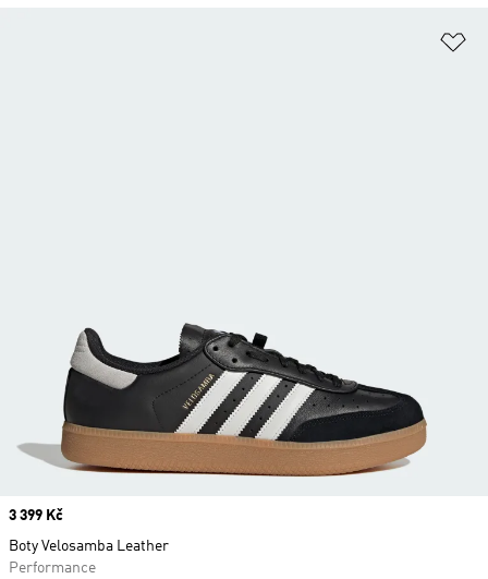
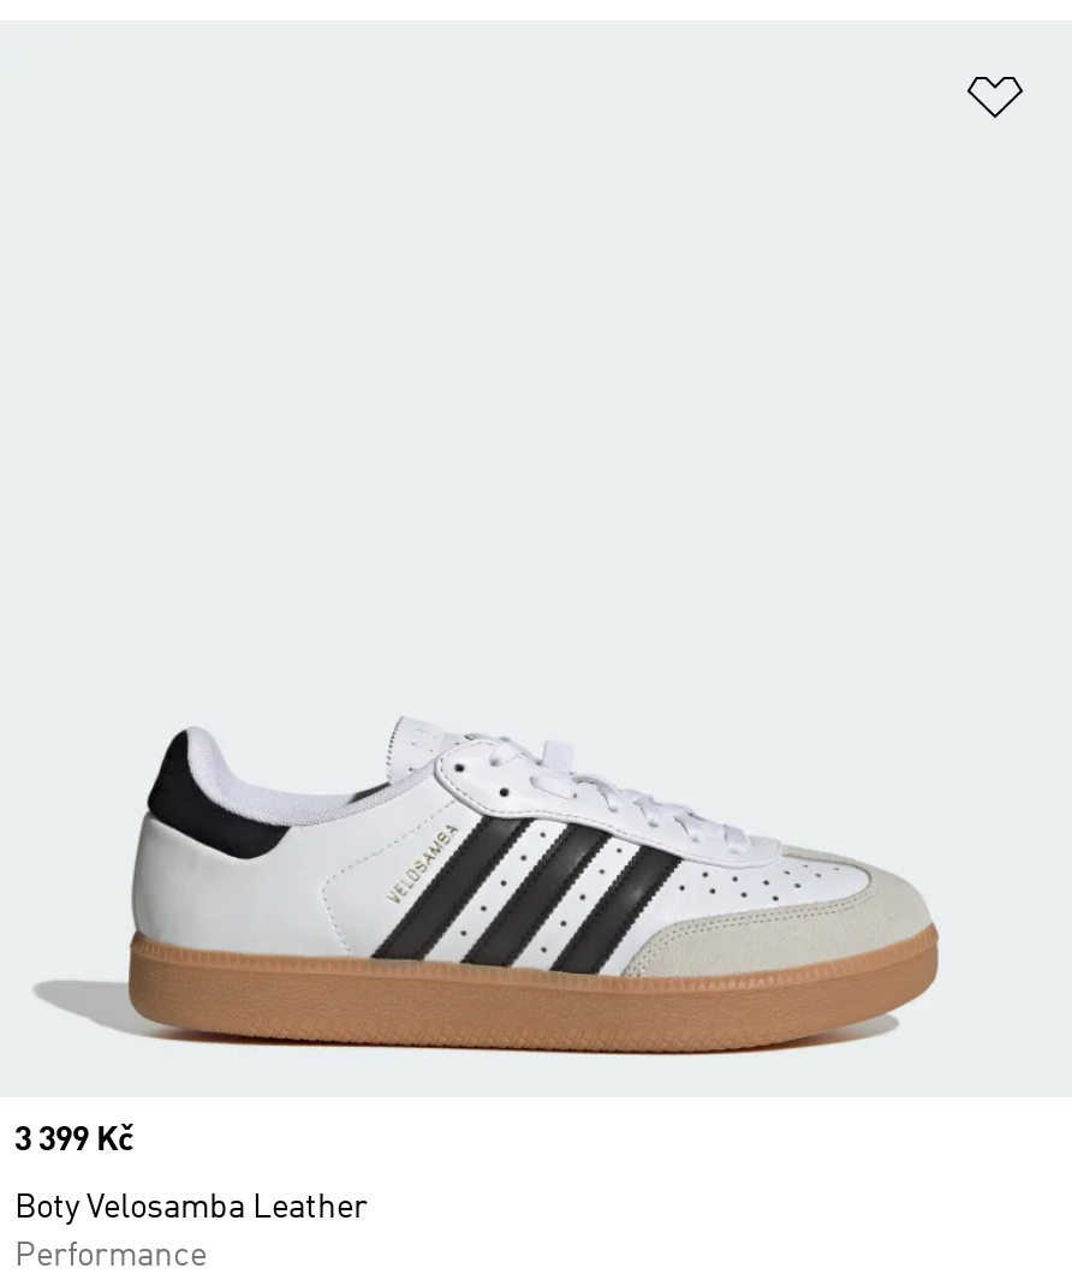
[64,323,425,445] [image] -> [132,718,930,984] [image]

